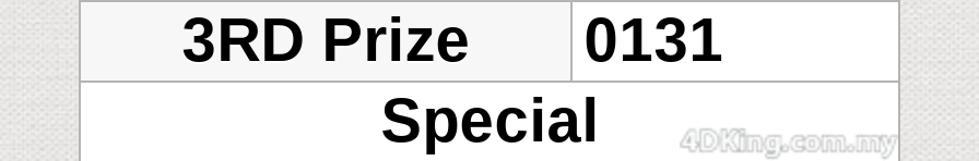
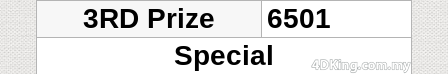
[182,6,724,74] 3RD Prize 0131 -> [83,3,331,34] 3RD Prize 6501

